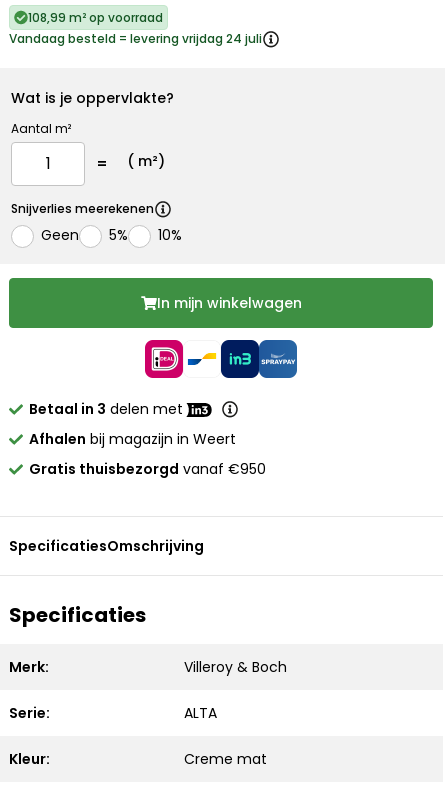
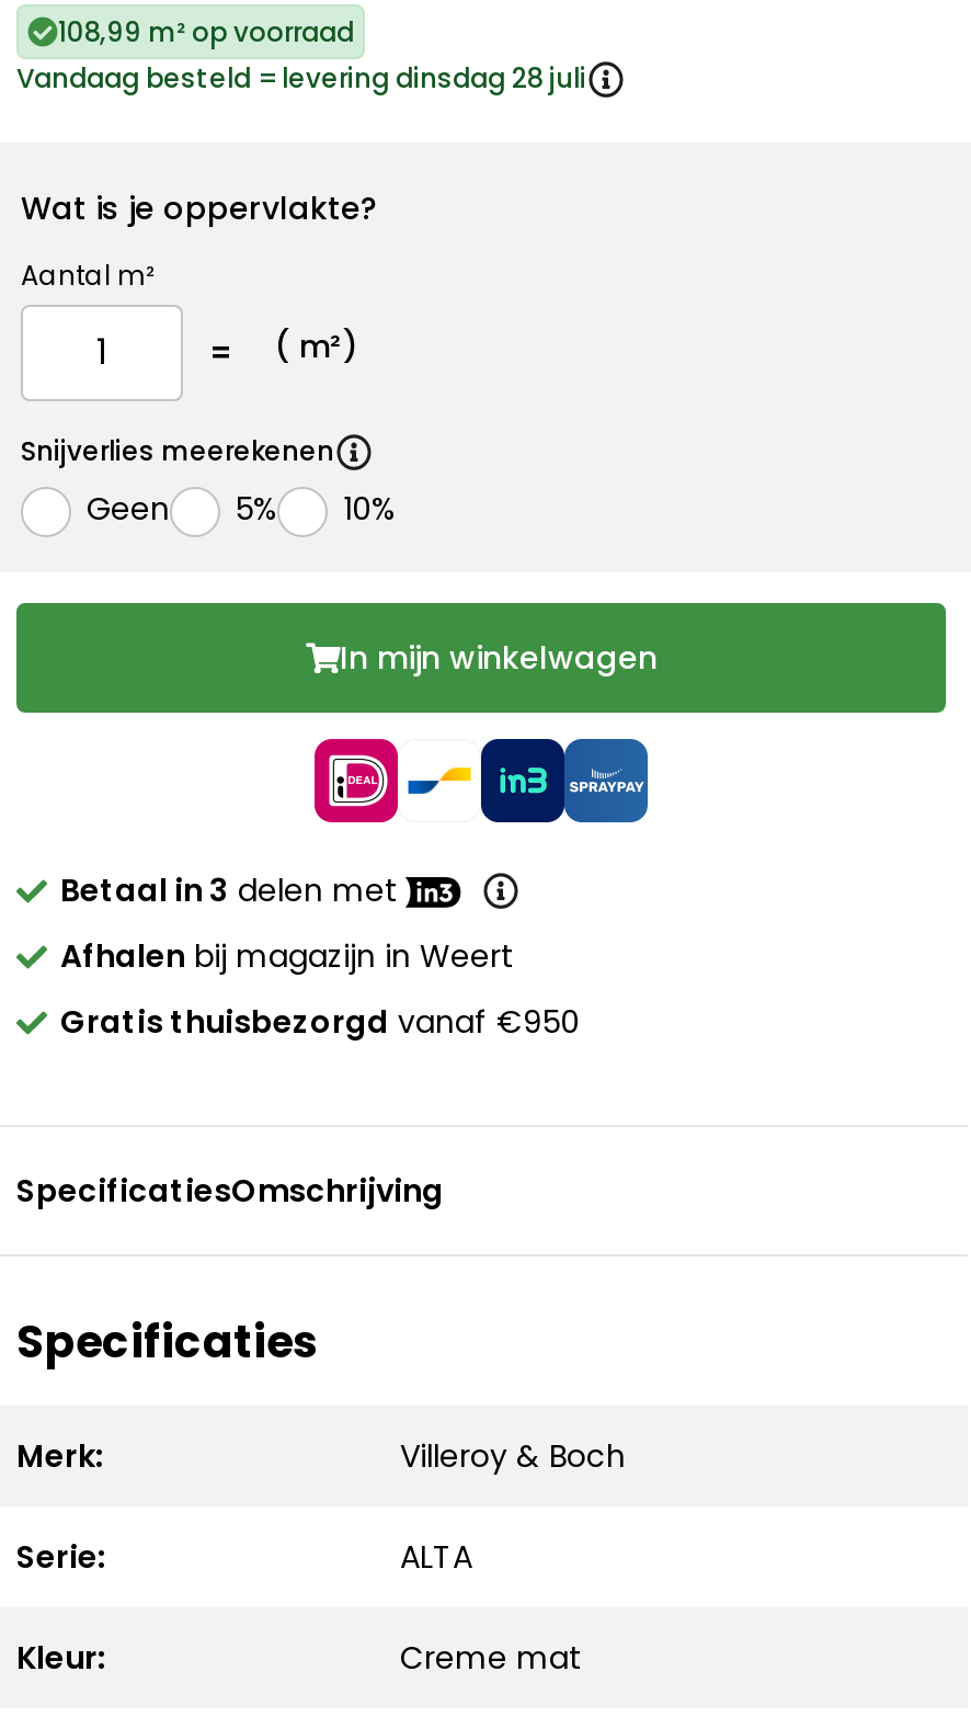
[9,30,262,47] Vandaag besteld = levering vrijdag 24 juli -> [16,59,586,96] Vandaag besteld = levering dinsdag 28 juli

